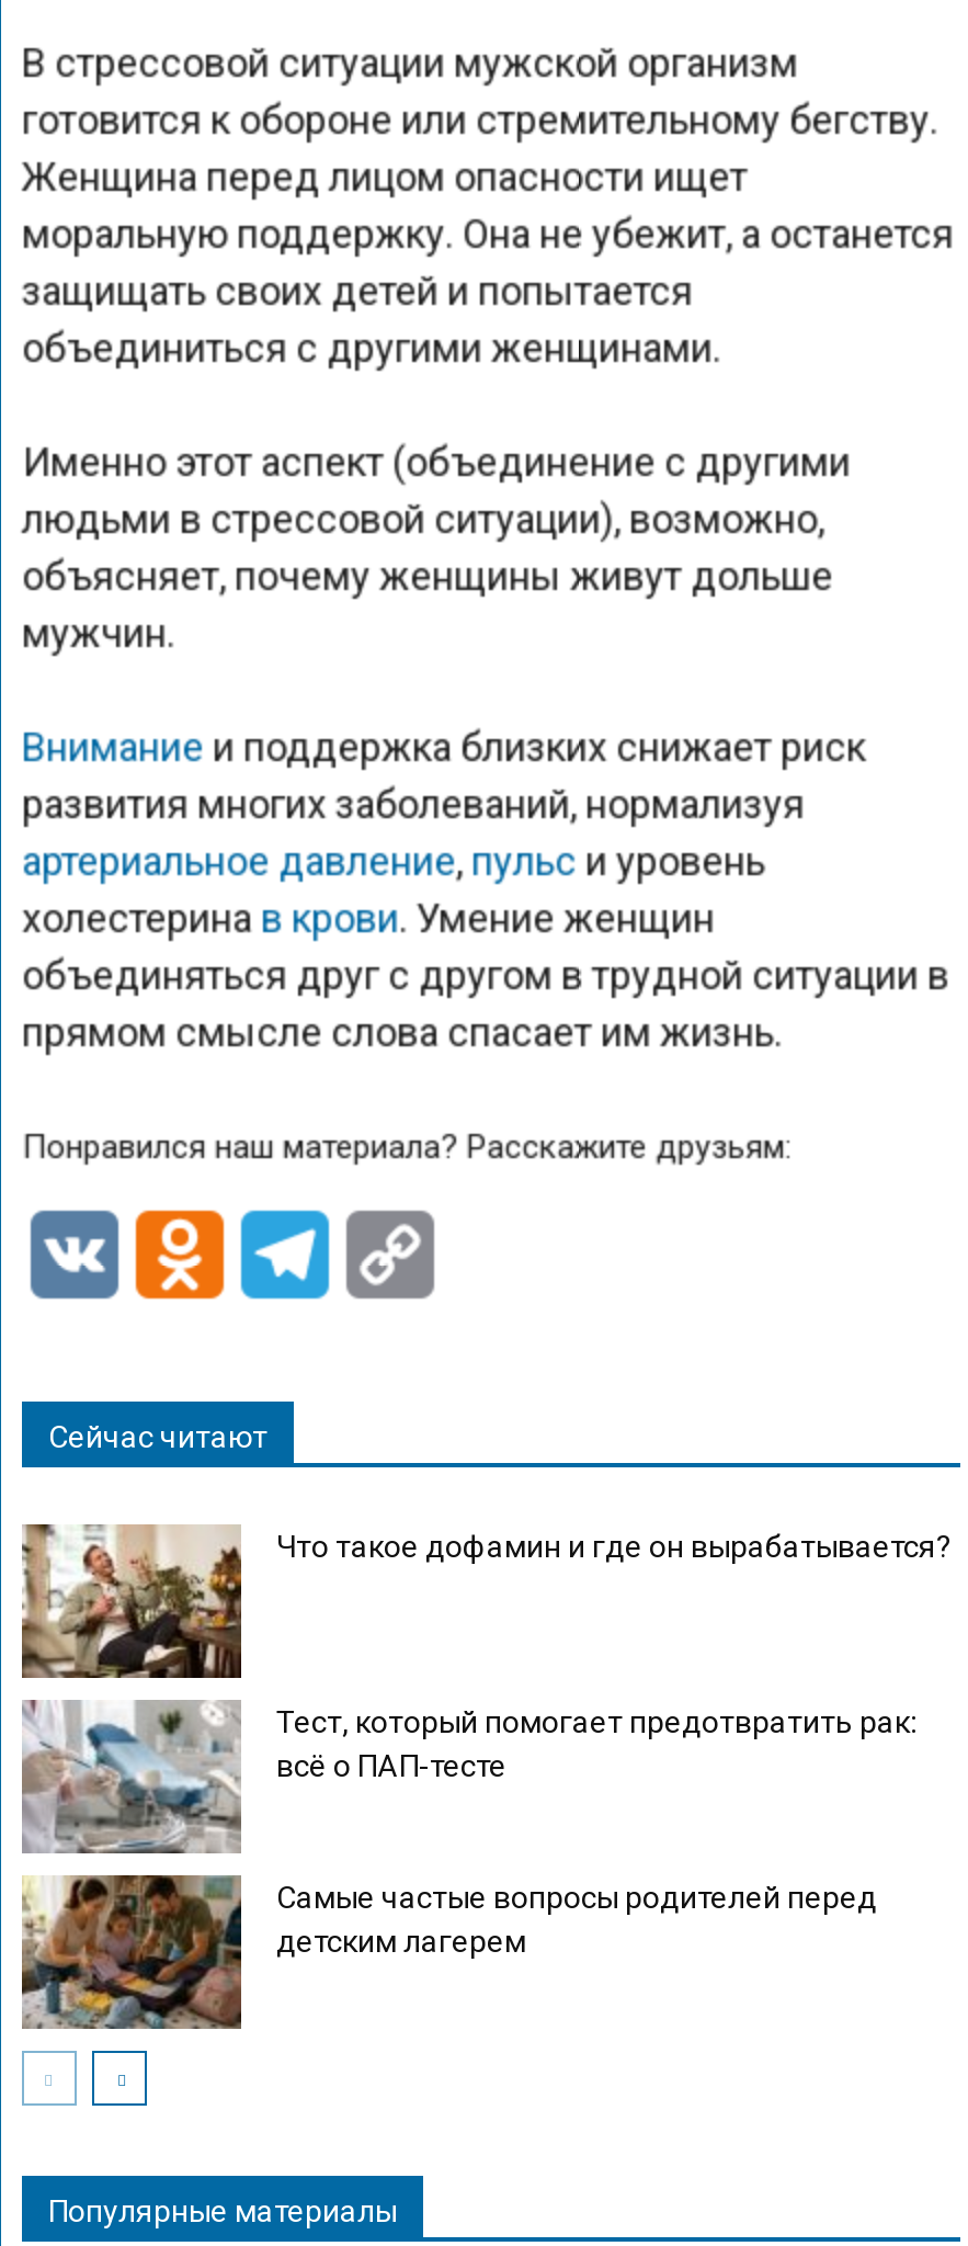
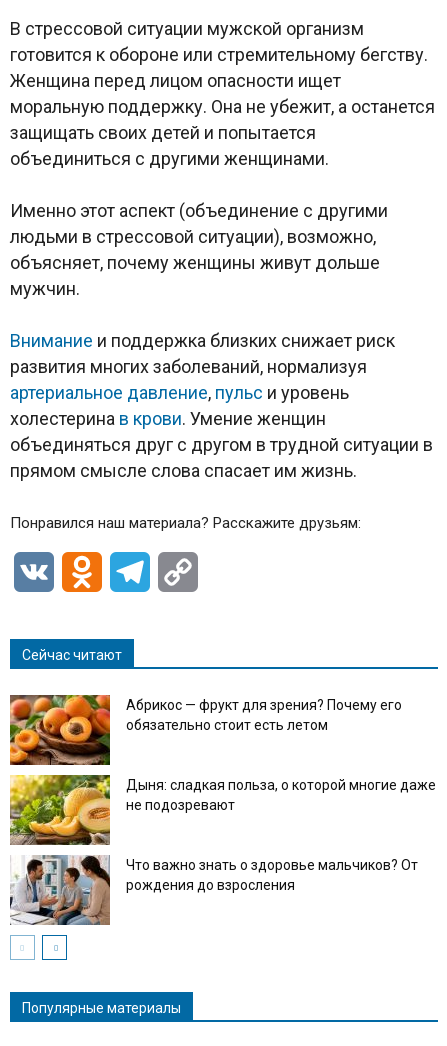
[20,1524,952,1680] [image] | Что такое дофамин и где он вырабатывается? -> [9,694,402,766] [image] | Абрикос — фрукт для зрения? Почему его | обязательно стоит есть летом
[22,1698,916,1853] [image] | Тест, который помогает предотвратить рак: | всё о ПАП-тесте -> [10,774,436,845] [image] | Дыня: сладкая польза, о которой многие даже | не подозревают
[22,1873,877,2029] [image] | Самые частые вопросы родителей перед | детским лагерем -> [10,854,418,925] [image] | Что важно знать о здоровье мальчиков? От | рождения до взросления

